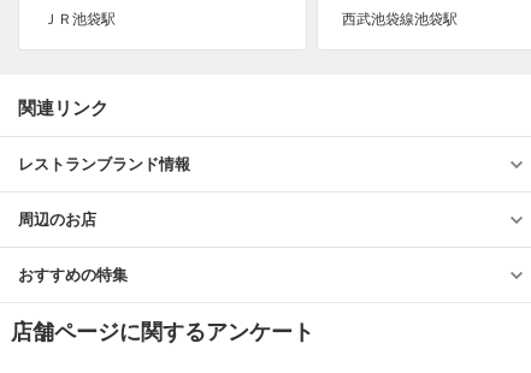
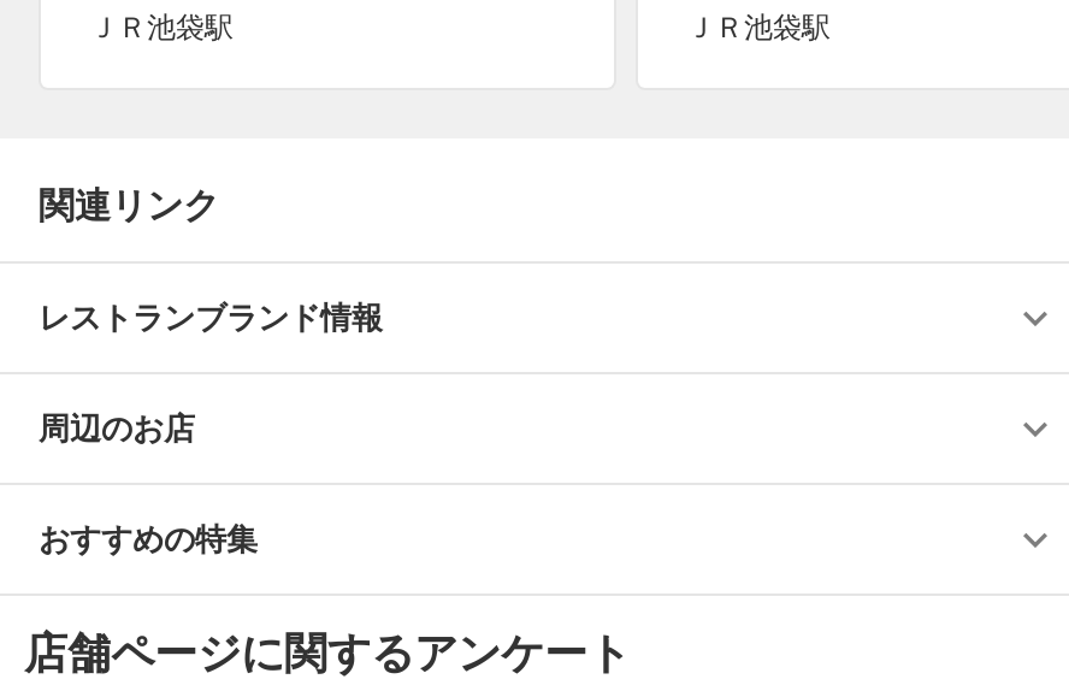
[342,11,458,28] 西武池袋線池袋駅 -> [686,11,831,45] ＪＲ池袋駅

